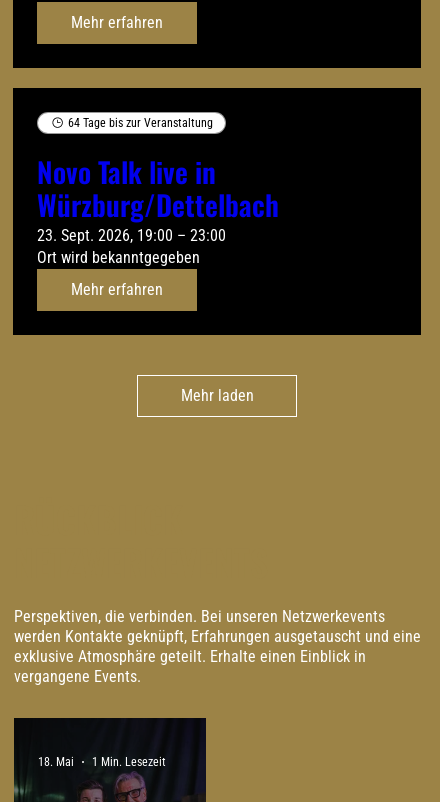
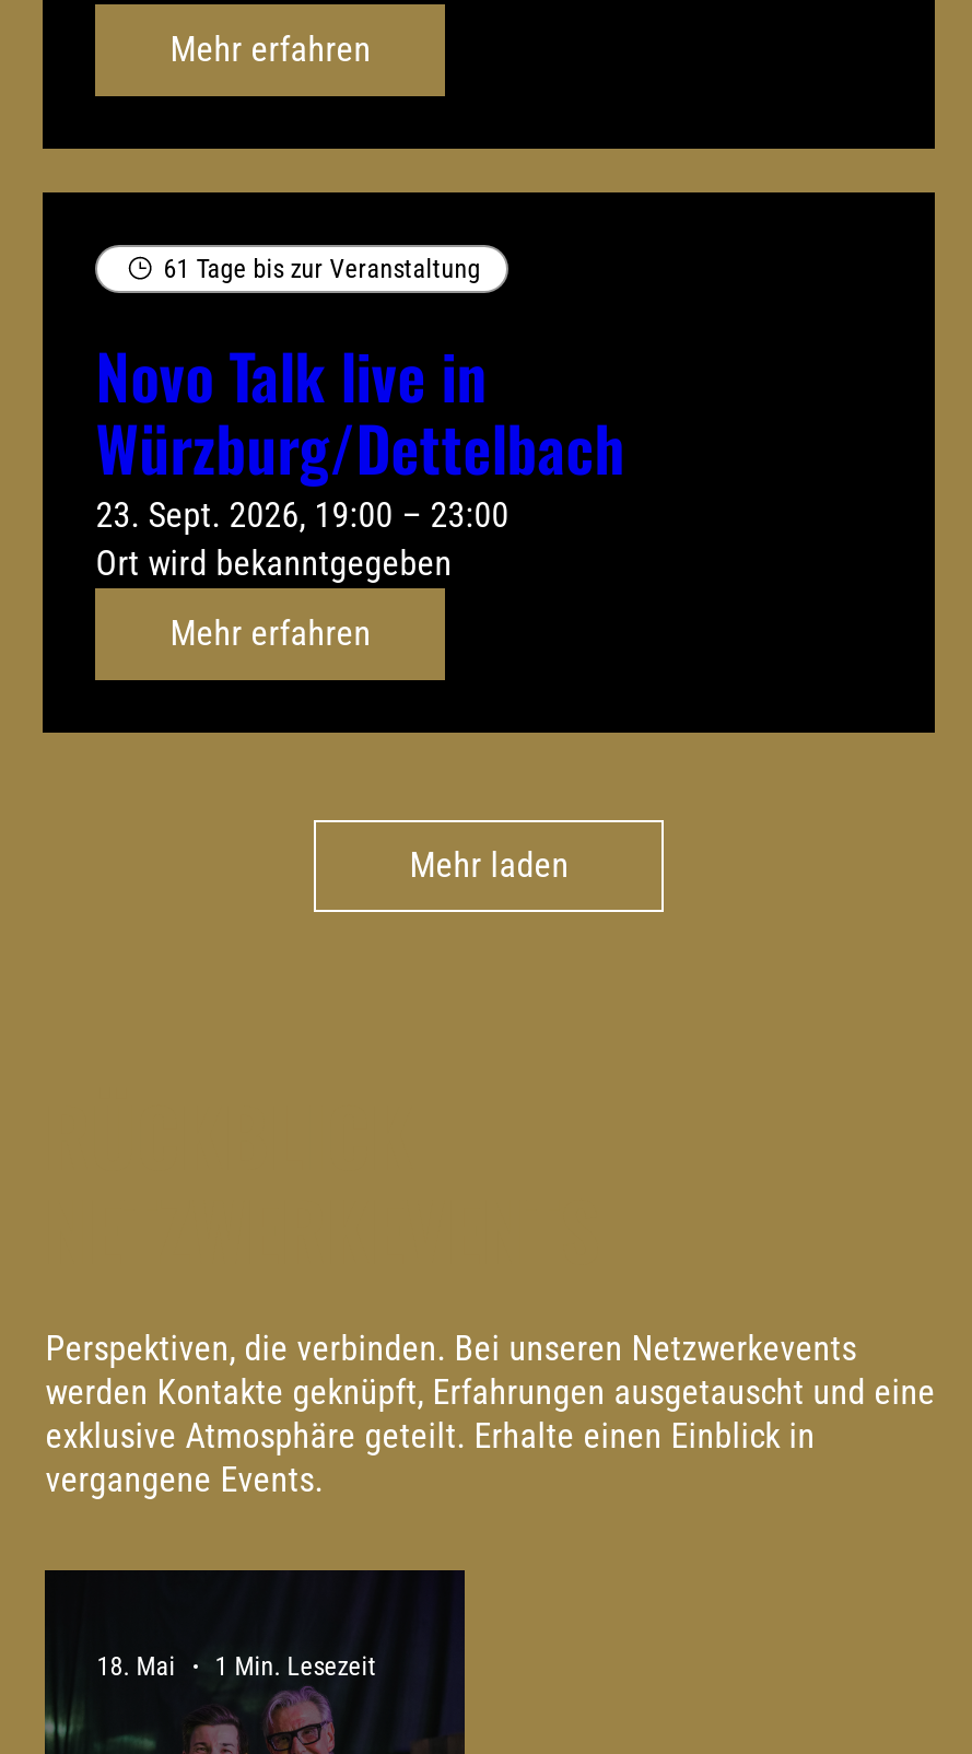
[68,116,213,130] 64 Tage bis zur Veranstaltung -> [163,253,480,283] 61 Tage bis zur Veranstaltung

